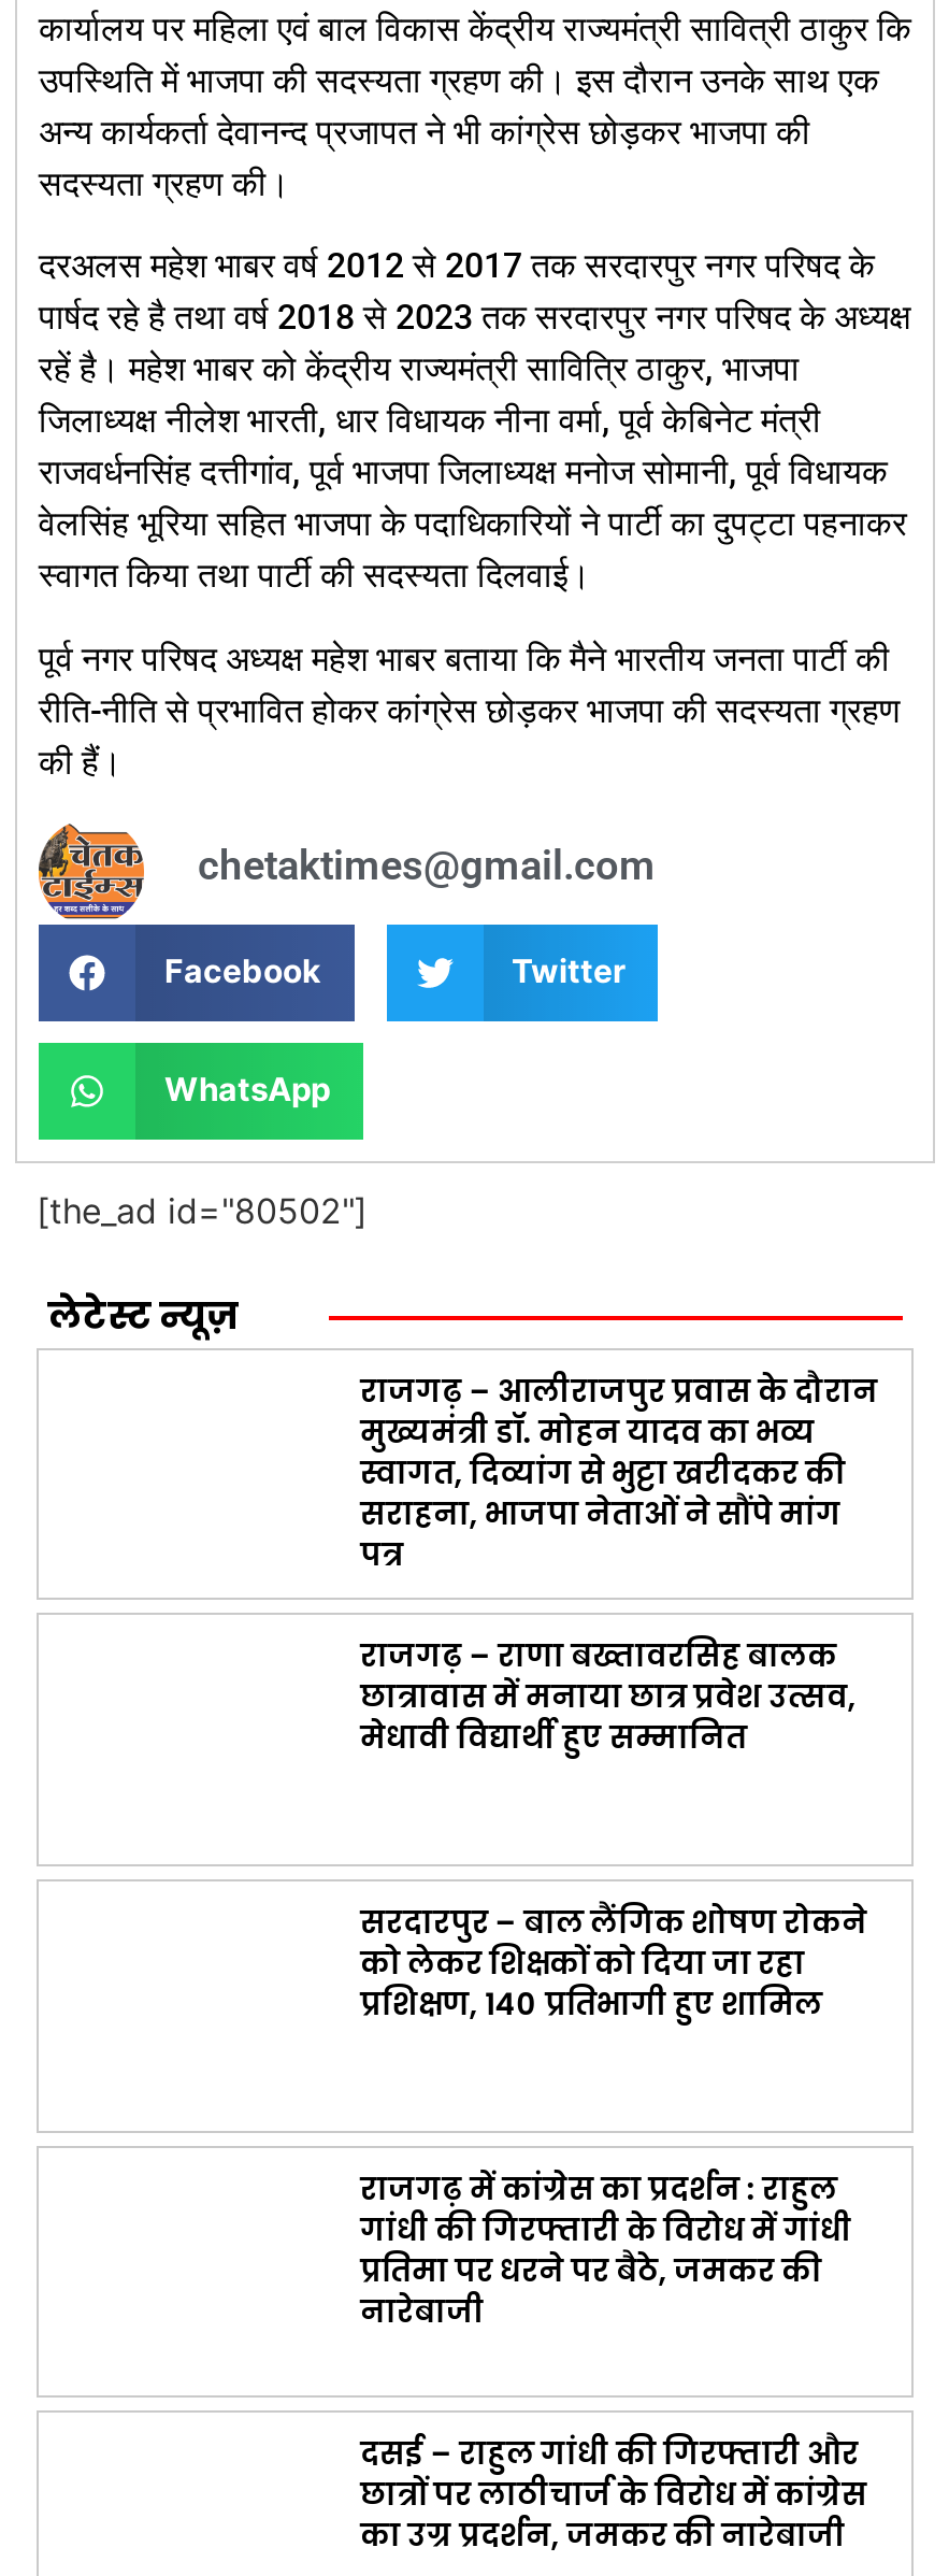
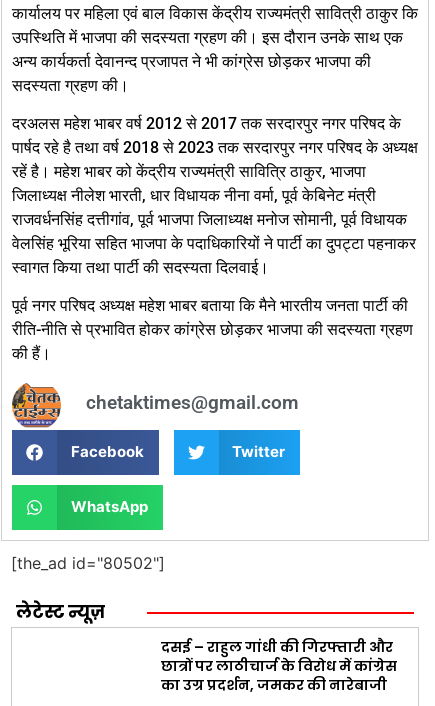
[360,1369,878,1760] राजगढ़ – आलीराजपुर प्रवास के दौरान | मुख्यमंत्री डॉ. मोहन यादव का भव्य | स्वागत, दिव्यांग से भुट्टा खरीदकर की | सराहना, भाजपा नेताओं ने सौंपे मांग | पत्र | राजगढ़ – राणा बख्तावरसिह बालक | छात्रावास में मनाया छात्र प्रवेश उत्सव, | मेधावी विद्यार्थी हुए सम्मानित -> none
[360,1901,867,2025] सरदारपुर – बाल लैंगिक शोषण रोकने | को लेकर शिक्षकों को दिया जा रहा | प्रशिक्षण, 140 प्रतिभागी हुए शामिल -> none
[360,2166,852,2332] राजगढ़ में कांग्रेस का प्रदर्शन : राहुल | गांधी की गिरफ्तारी के विरोध में गांधी | प्रतिमा पर धरने पर बैठे, जमकर की | नारेबाजी -> none

